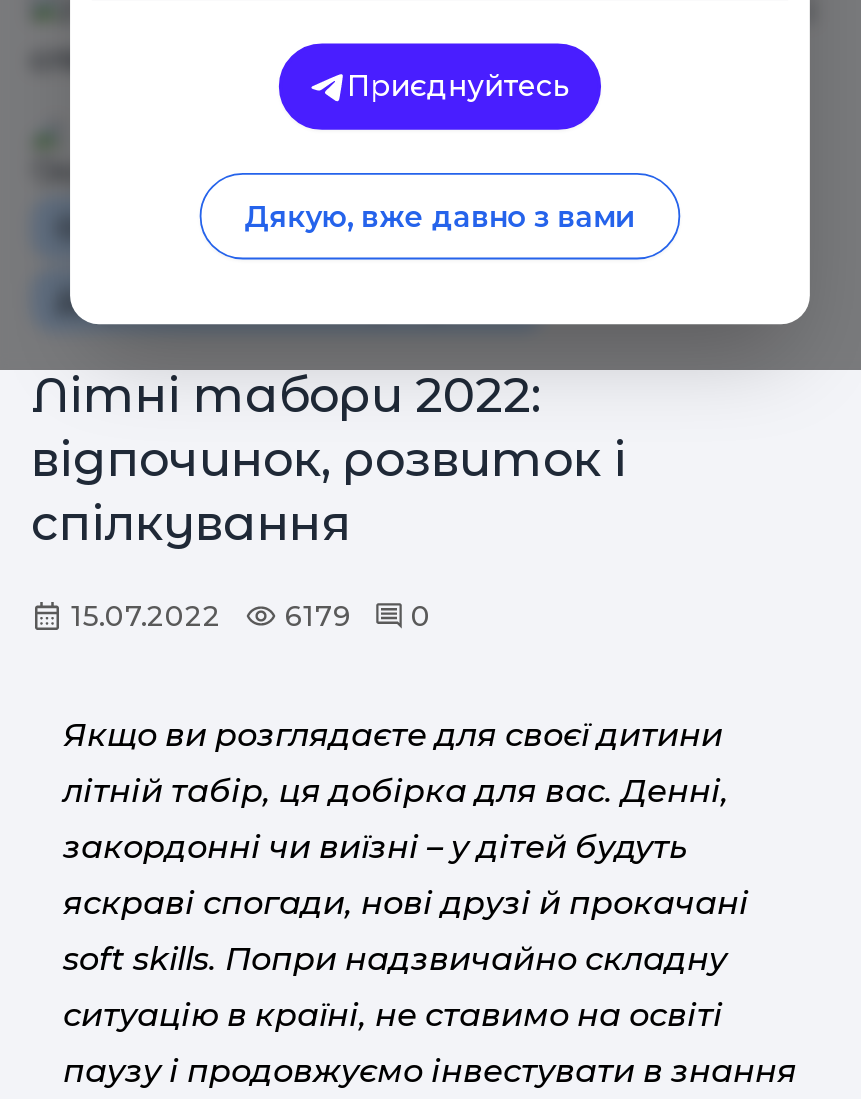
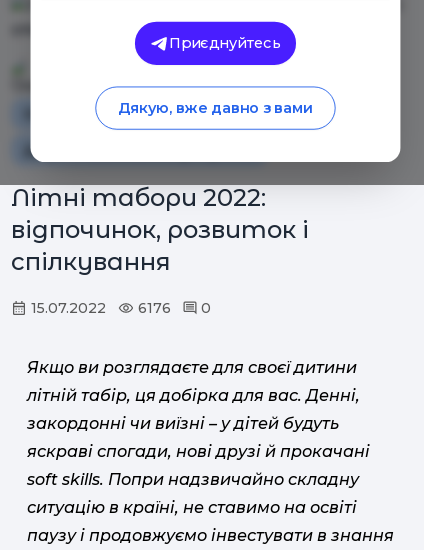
[71,598,431,634] 15.07.2022 6179 0 -> [31,299,211,317] 15.07.2022 6176 0

